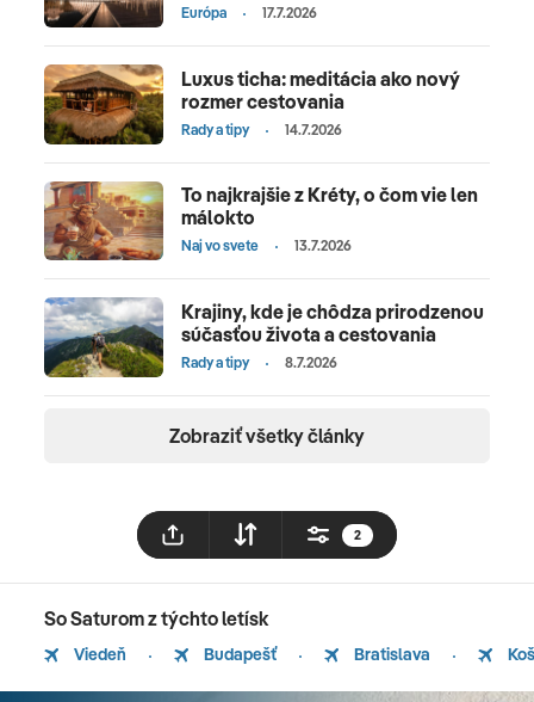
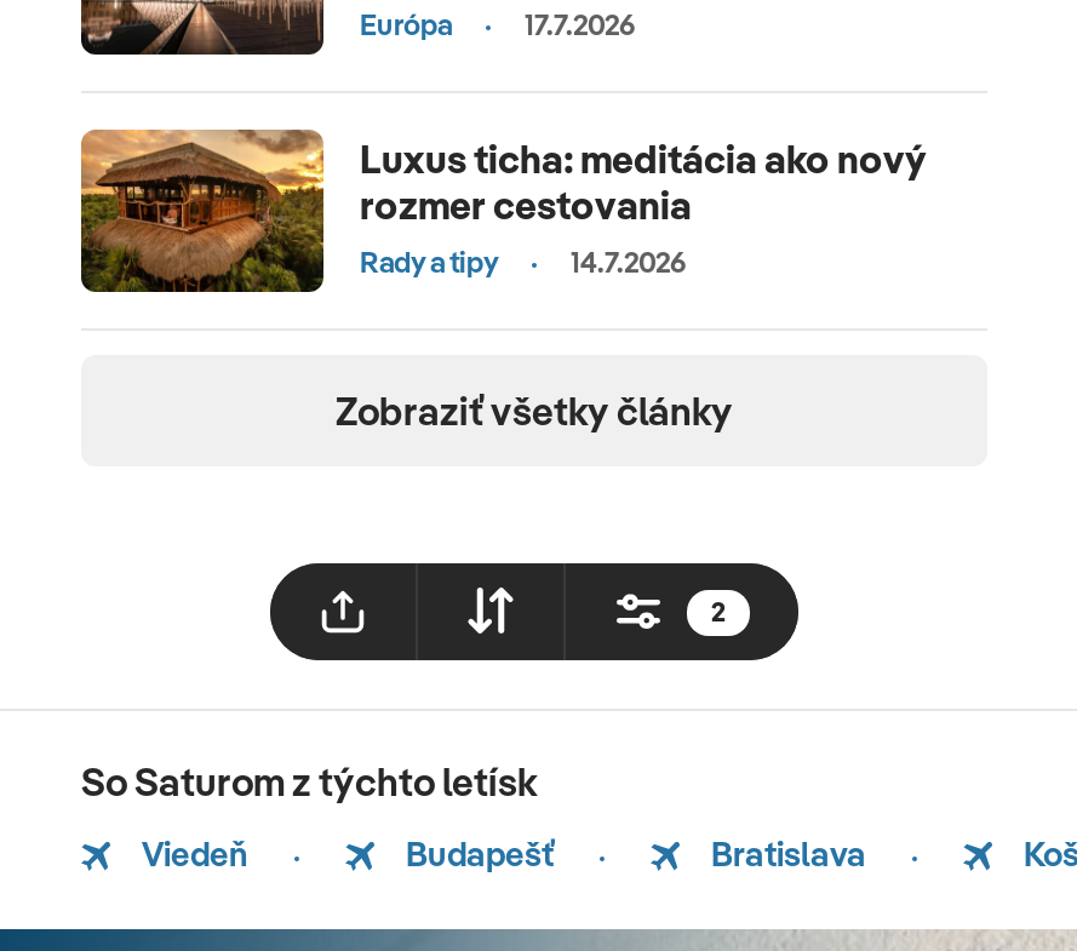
[43,180,484,371] [image] | To najkrajšie z Kréty, o čom vie len | málokto | Naj vo svete | 13.7.2026 | Krajiny, kde je chôdza prirodzenou | súčasťou života a cestovania | Rady a tipy | 8.7.2026 -> none
[43,296,164,378] [image] -> none

